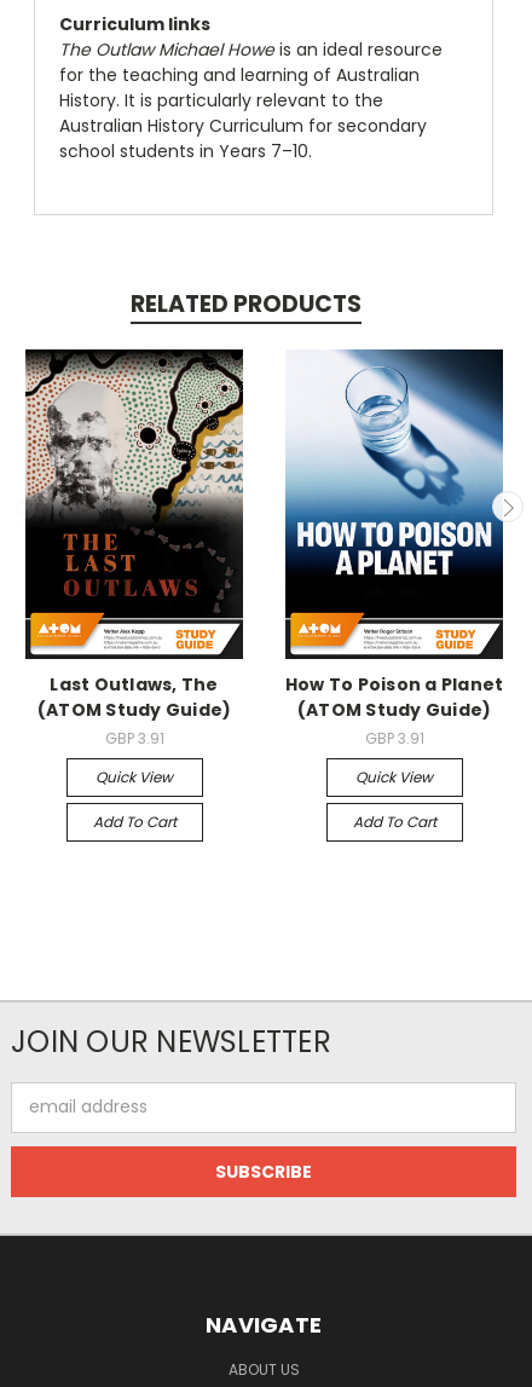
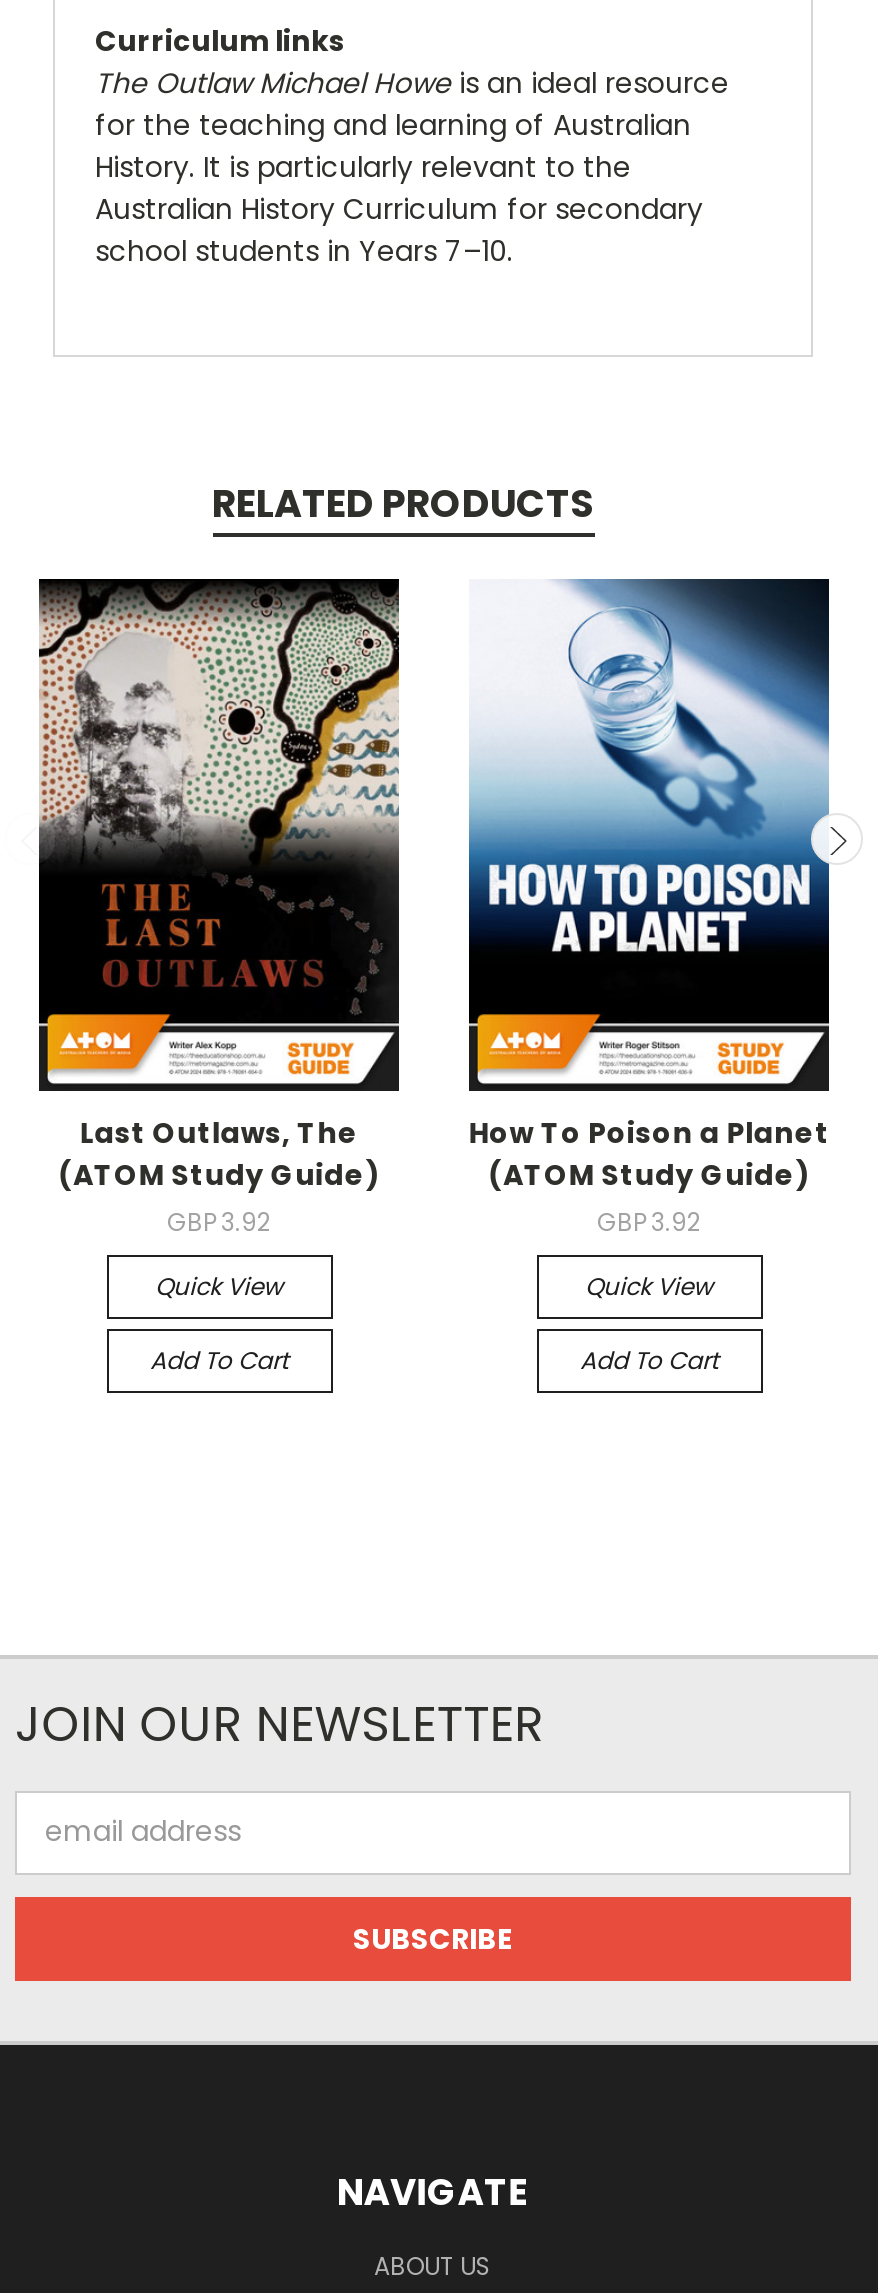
[105,727,164,748] GBP 3.91 -> [167,1204,271,1238] GBP 3.92
[365,727,424,748] GBP 3.91 -> [597,1204,701,1238] GBP 3.92

